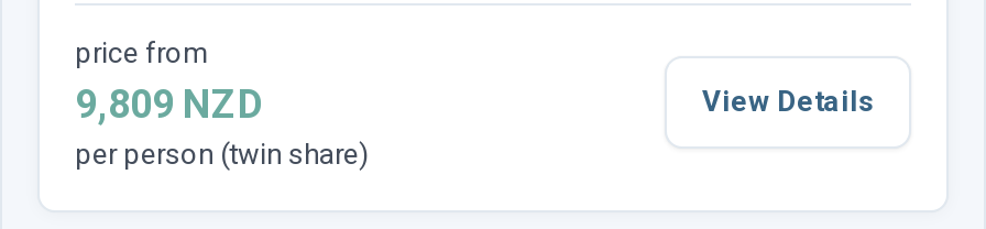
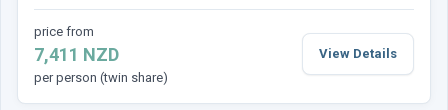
[75,80,262,127] 9,809 NZD -> [34,43,119,64] 7,411 NZD

